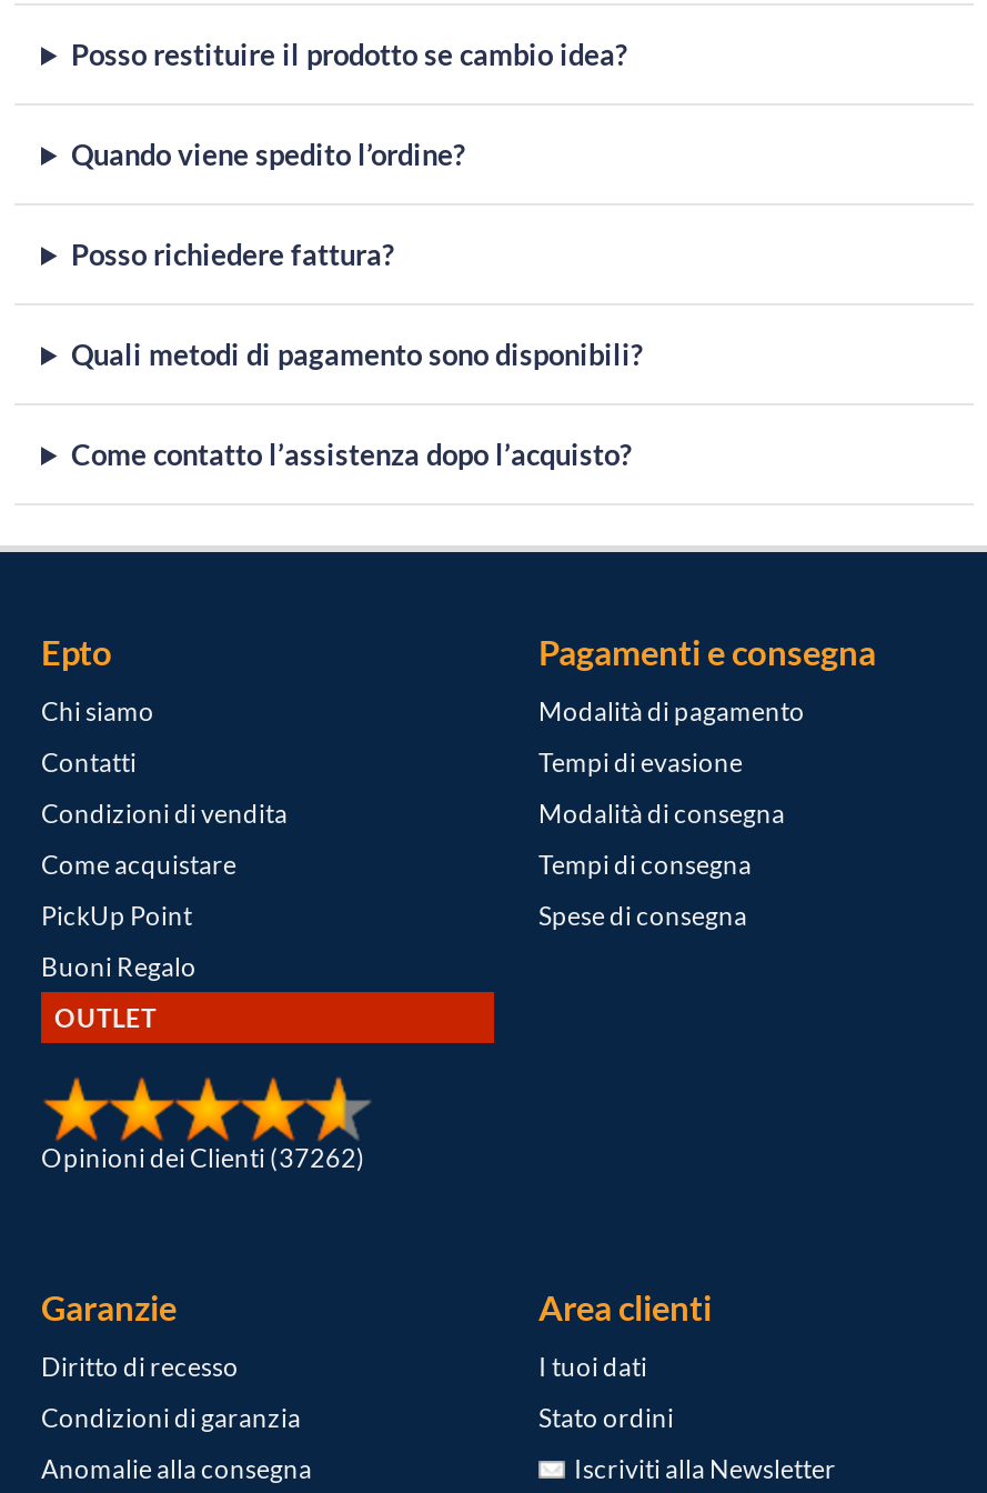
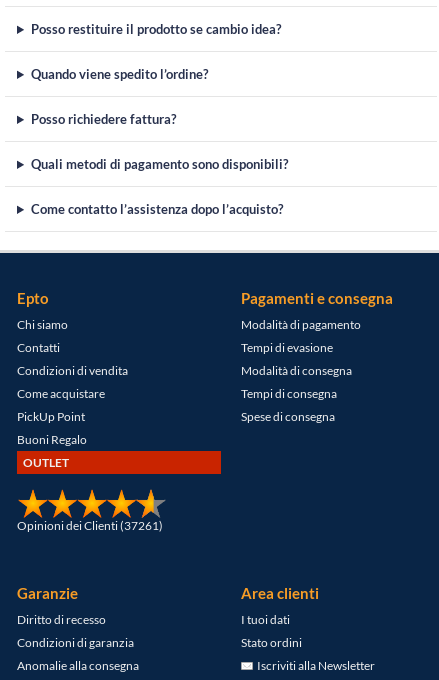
[41,1143,365,1172] Opinioni dei Clienti (37262) -> [17,519,163,532] Opinioni dei Clienti (37261)

